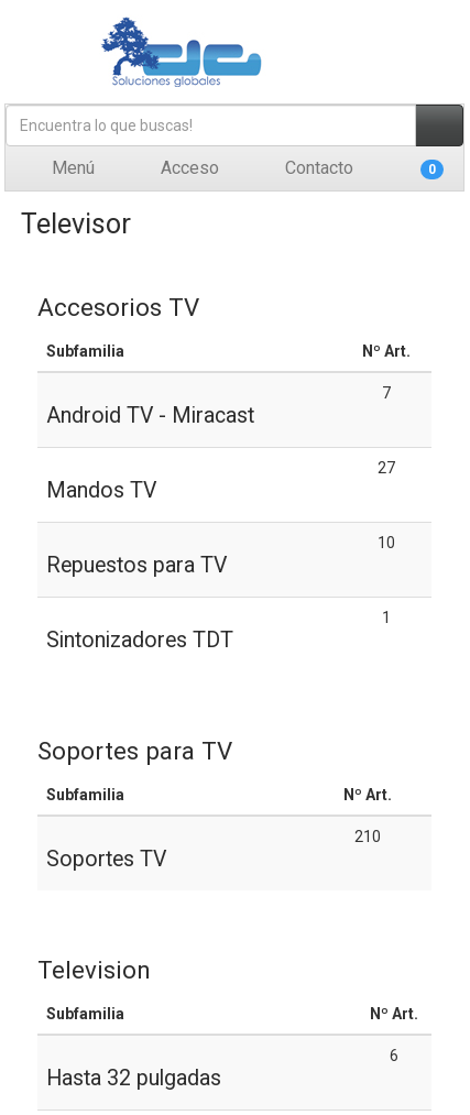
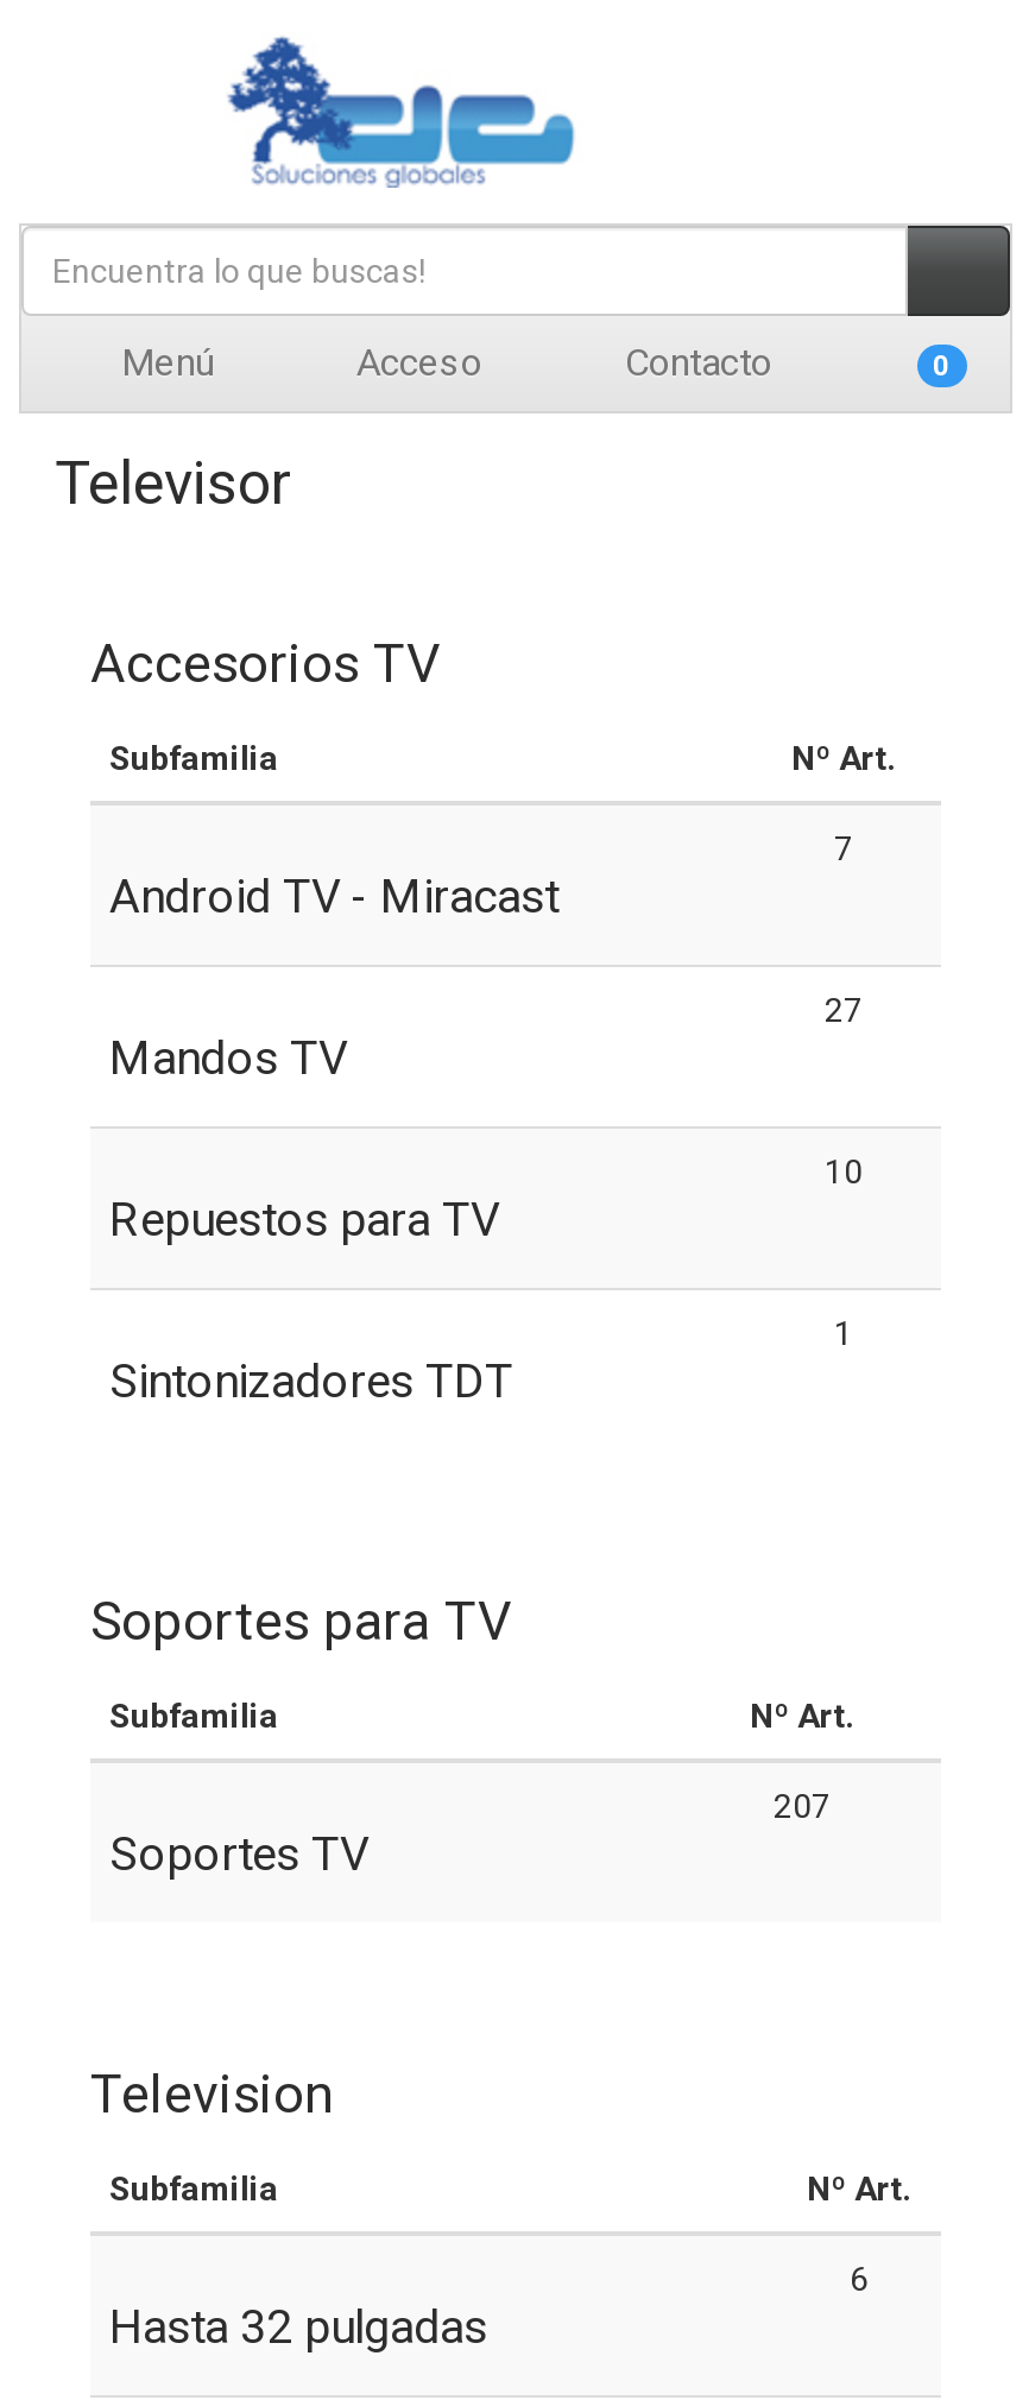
[354,828,380,845] 210 -> [774,1787,831,1825] 207

